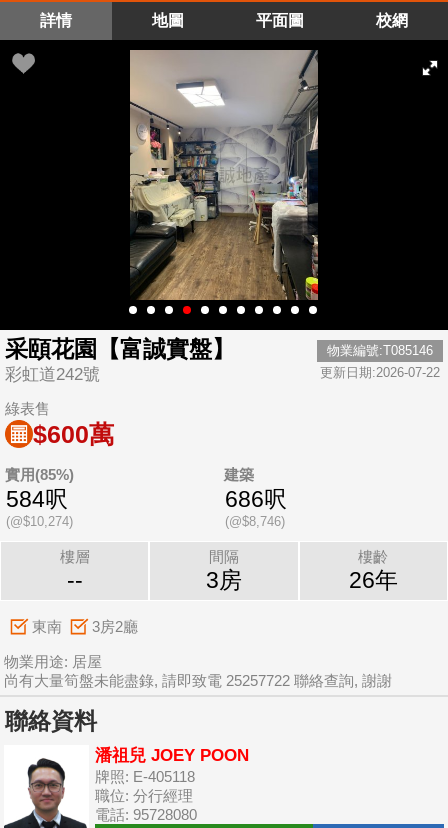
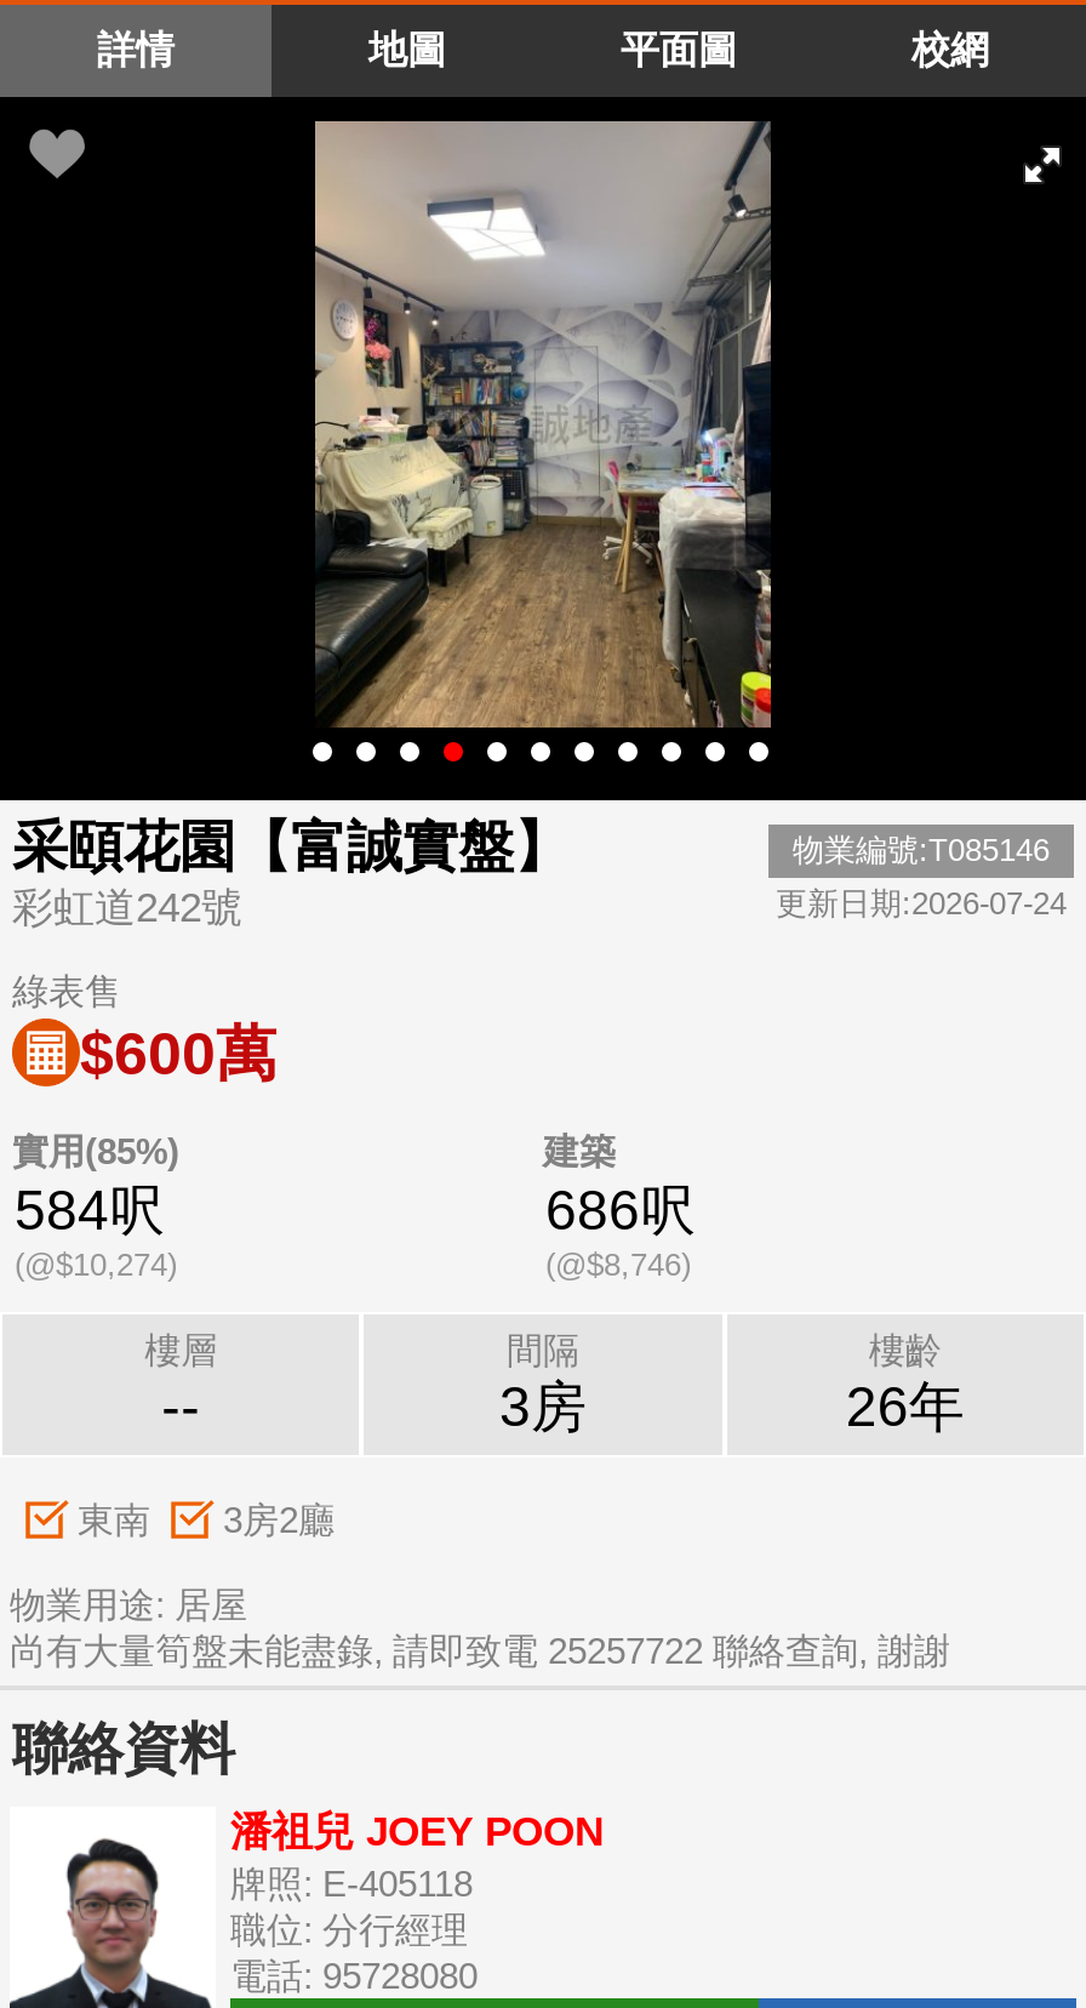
[320,365,440,380] 更新日期:2026-07-22 -> [776,885,1067,922] 更新日期:2026-07-24

